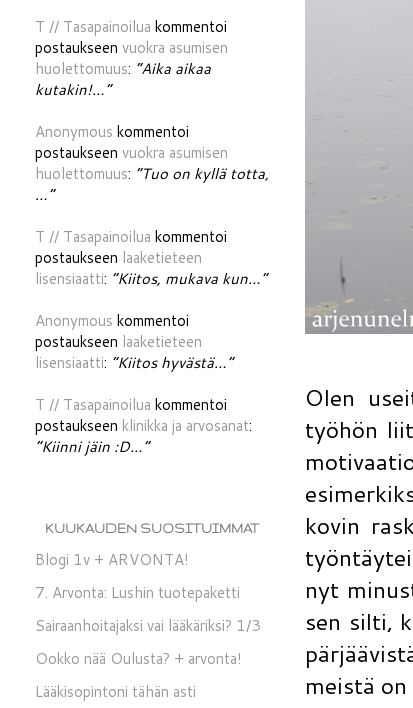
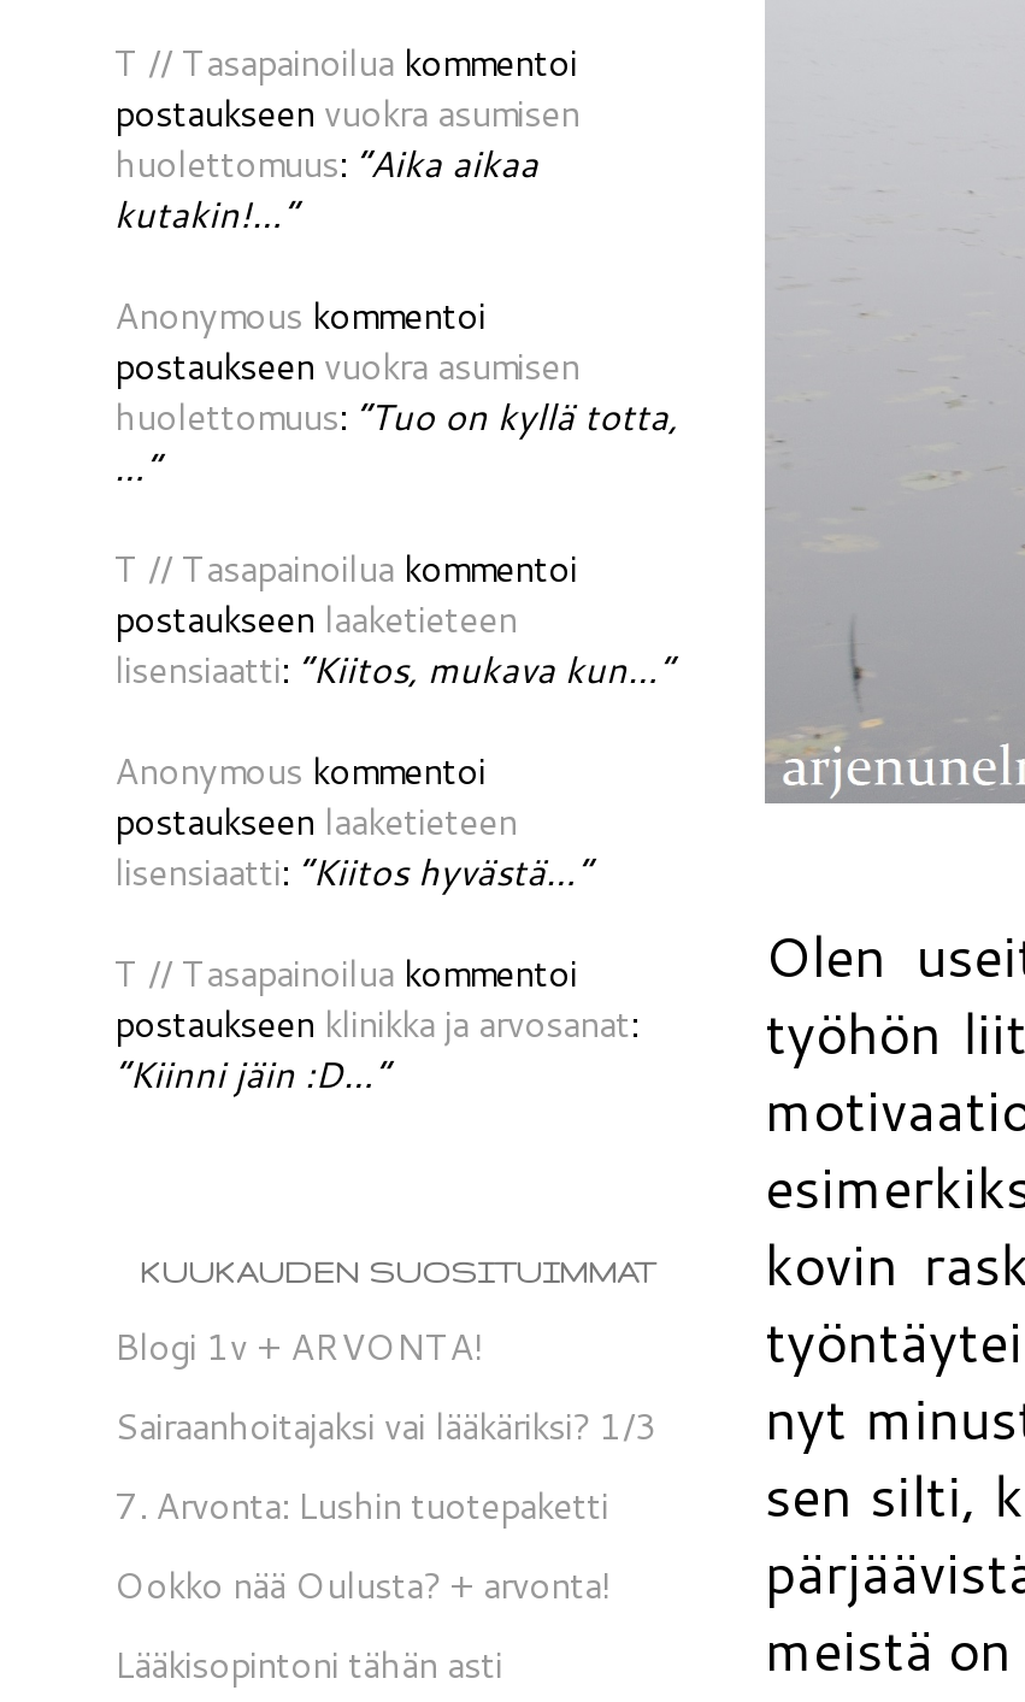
moved [35,582,240,603] -> [114,1480,608,1530]: 7. Arvonta: Lushin tuotepaketti
moved [35,615,261,636] -> [114,1400,659,1451]: Sairaanhoitajaksi vai lääkäriksi? 1/3

